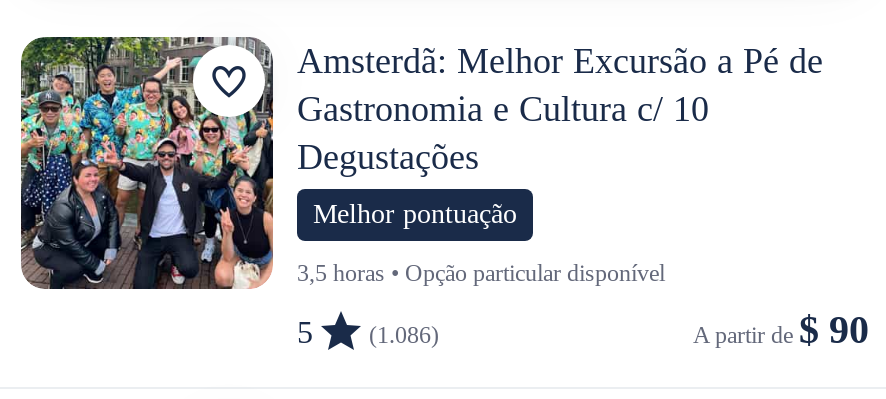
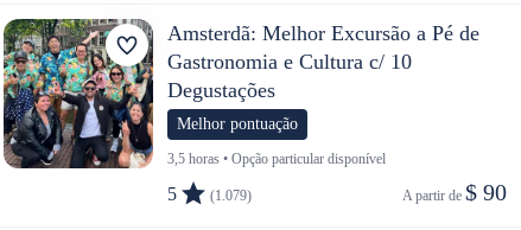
[297,315,439,349] 5 (1.086) -> [167,184,252,204] 5 (1.079)

